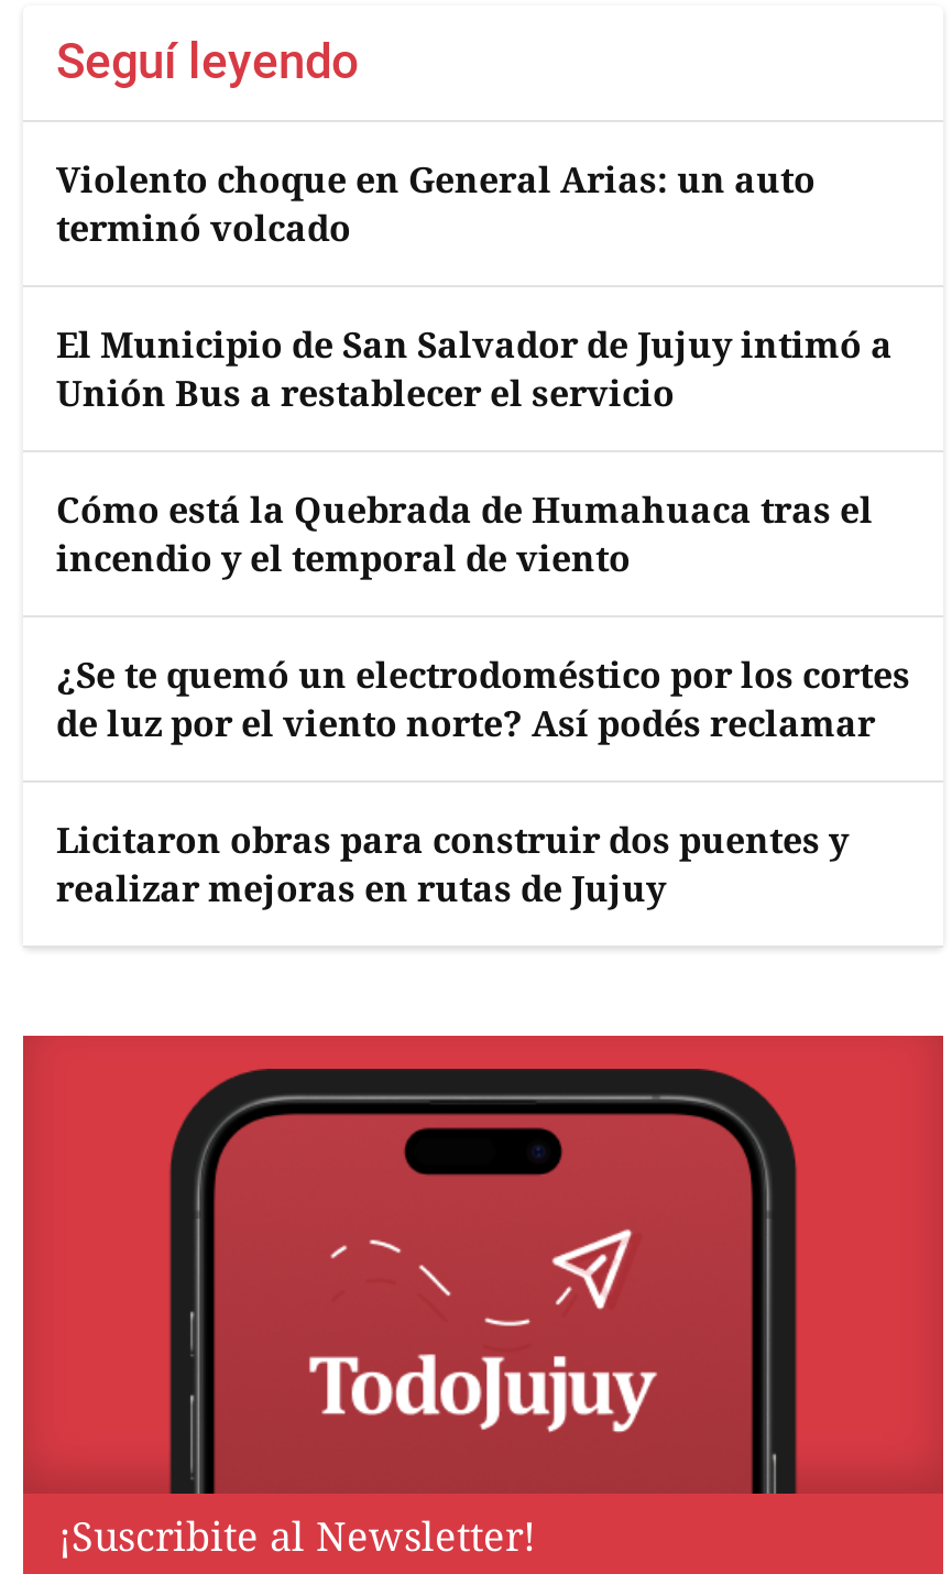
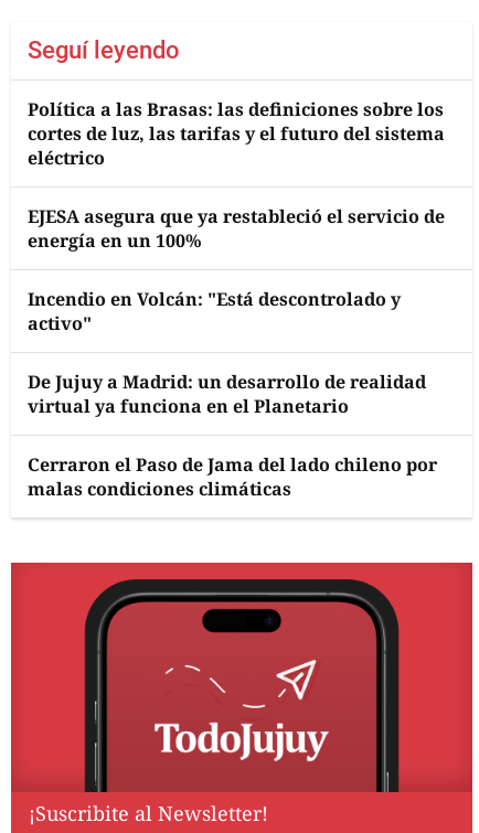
[56,155,816,252] Violento choque en General Arias: un auto | terminó volcado -> [28,97,445,170] Política a las Brasas: las definiciones sobre los | cortes de luz, las tarifas y el futuro del sistema | eléctrico
[56,320,893,417] El Municipio de San Salvador de Jujuy intimó a | Unión Bus a restablecer el servicio -> [28,204,445,253] EJESA asegura que ya restableció el servicio de | energía en un 100%
[56,485,873,582] Cómo está la Quebrada de Humahuaca tras el | incendio y el temporal de viento -> [28,287,401,335] Incendio en Volcán: "Está descontrolado y | activo"
[56,651,910,747] ¿Se te quemó un electrodoméstico por los cortes | de luz por el viento norte? Así podés reclamar -> [28,370,426,418] De Jujuy a Madrid: un desarrollo de realidad | virtual ya funciona en el Planetario
[56,816,849,912] Licitaron obras para construir dos puentes y | realizar mejoras en rutas de Jujuy -> [28,452,437,501] Cerraron el Paso de Jama del lado chileno por | malas condiciones climáticas

